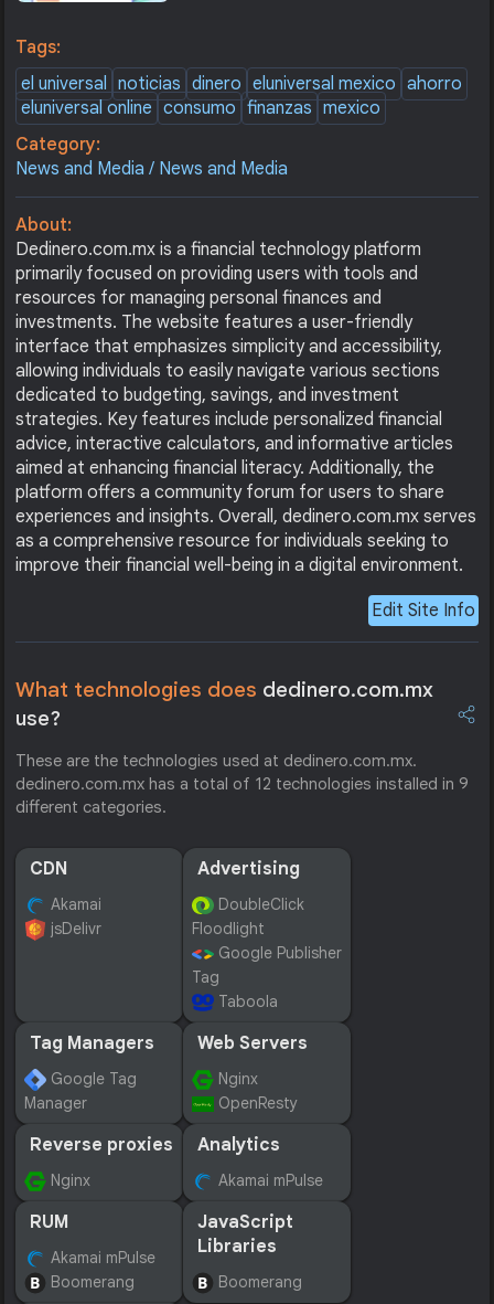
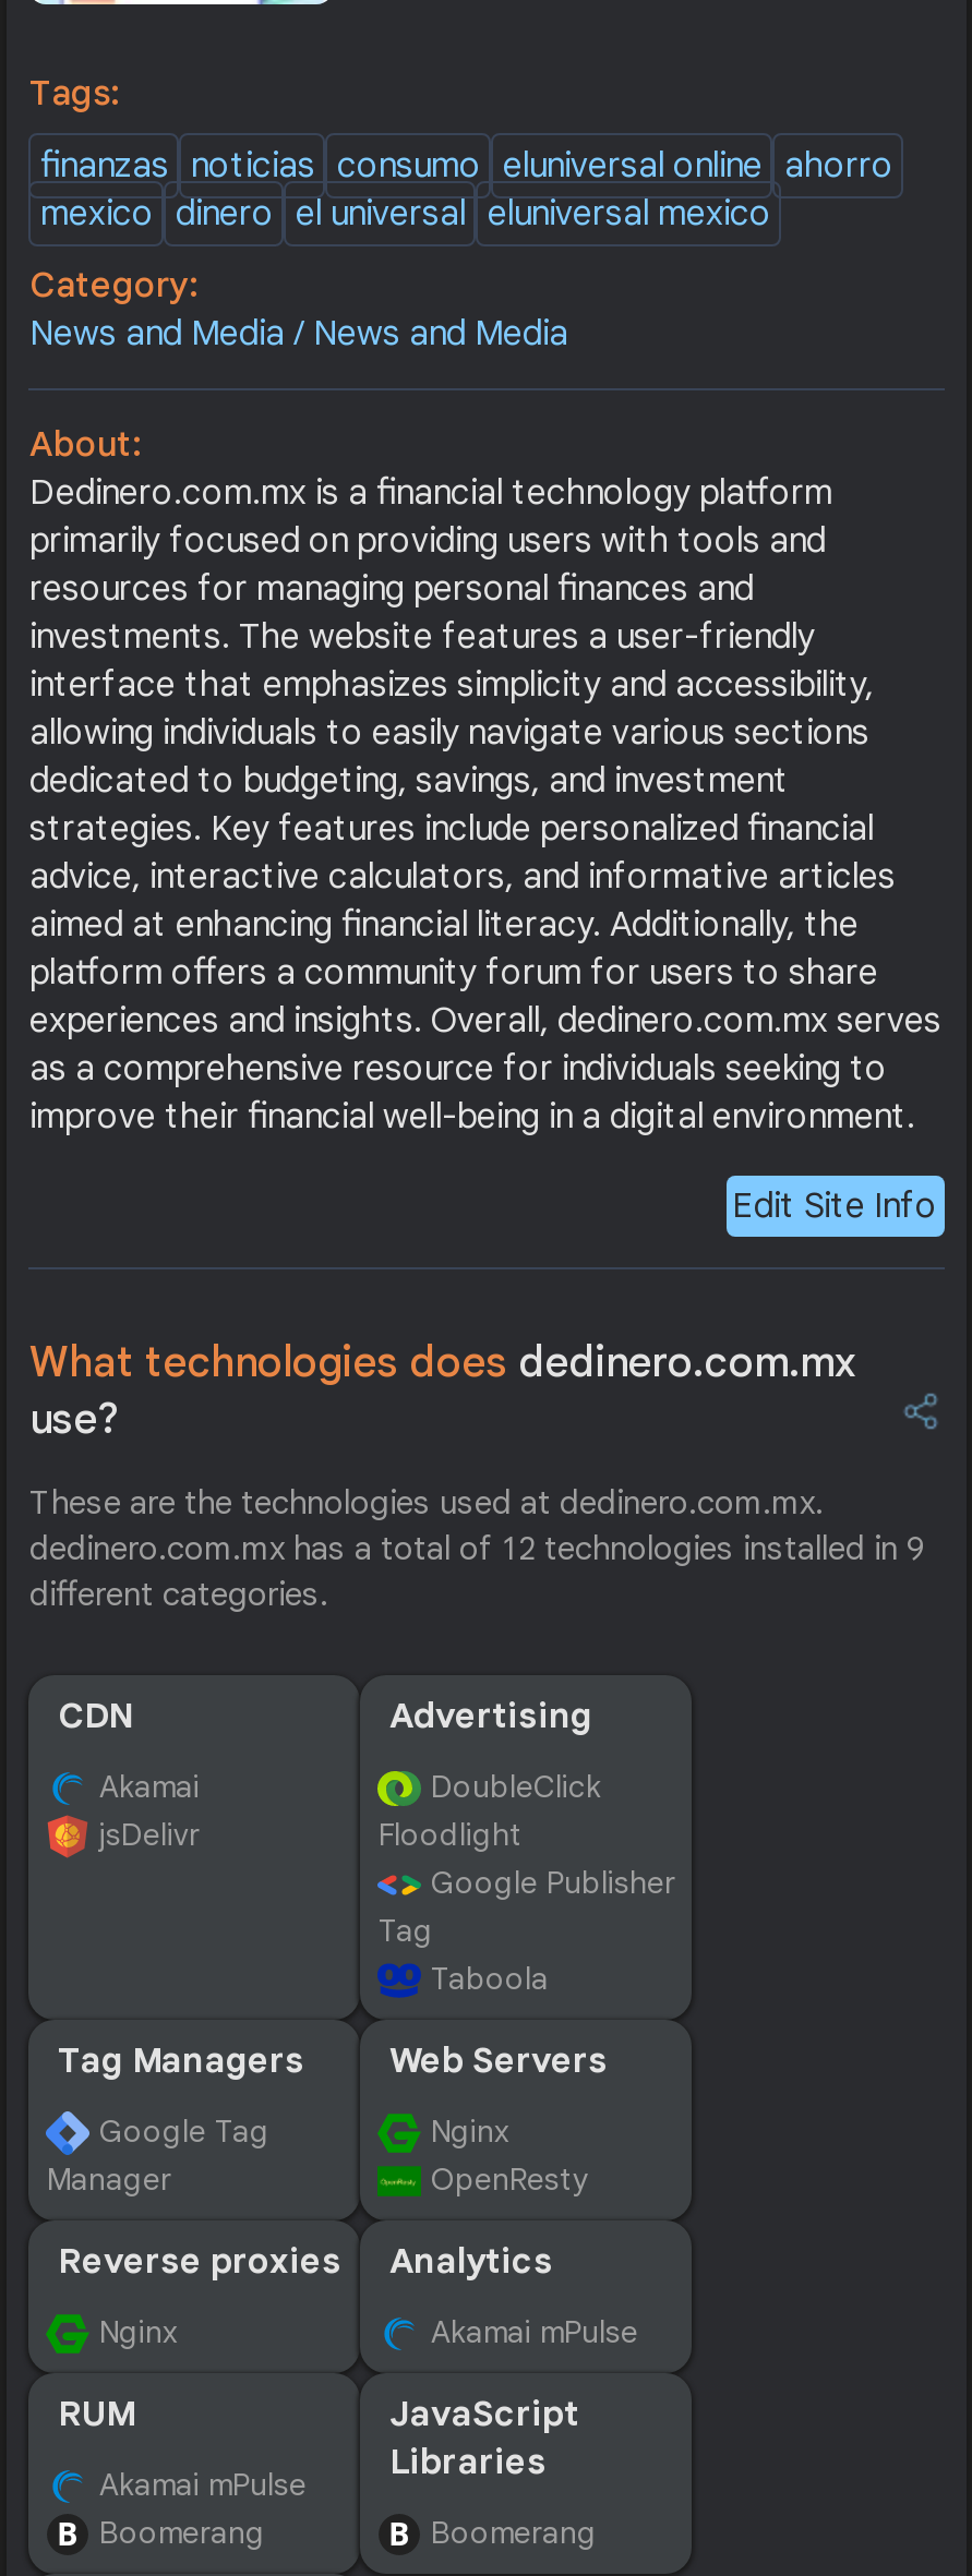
[22,73,463,119] el universal noticias dinero eluniversal mexico ahorro | eluniversal online consumo finanzas mexico -> [40,144,893,236] finanzas noticias consumo eluniversal online ahorro | mexico dinero el universal eluniversal mexico

